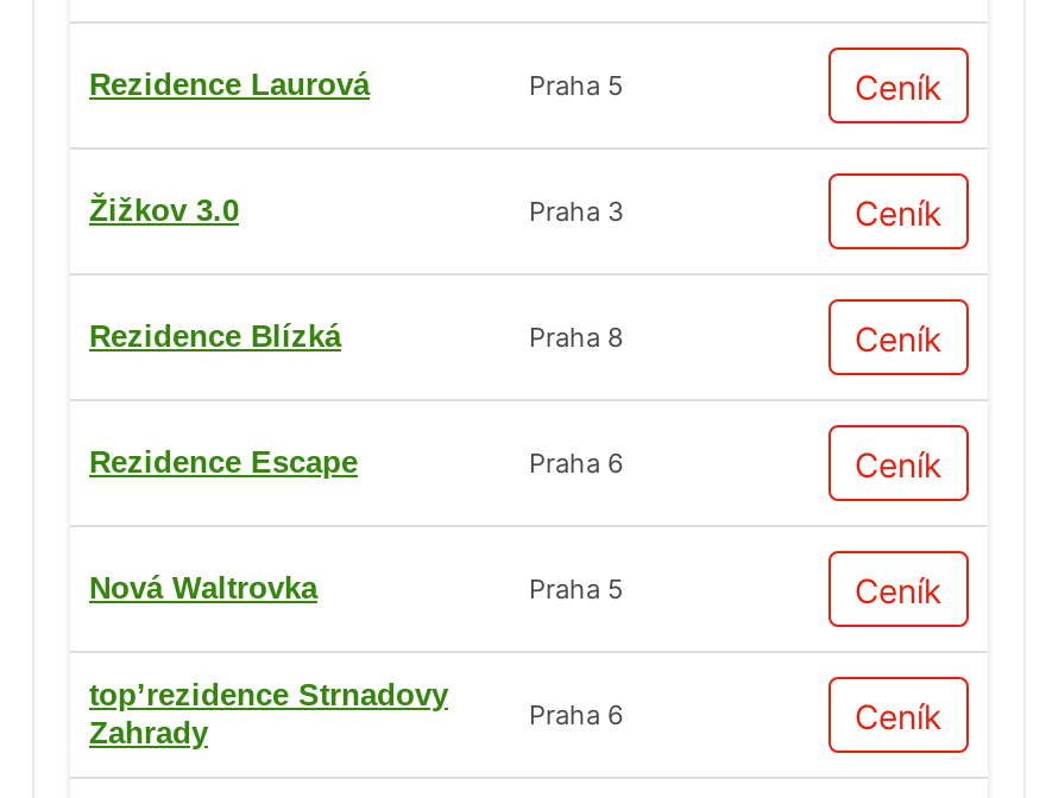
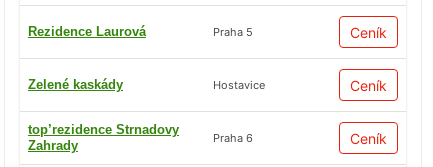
[89,193,943,606] Žižkov 3.0 | Praha 3 | Ceník | Rezidence Blízká | Praha 8 | Ceník | Rezidence Escape | Praha 6 | Ceník | Nová Waltrovka | Praha 5 -> [28,77,265,92] Zelené kaskády | Hostavice

